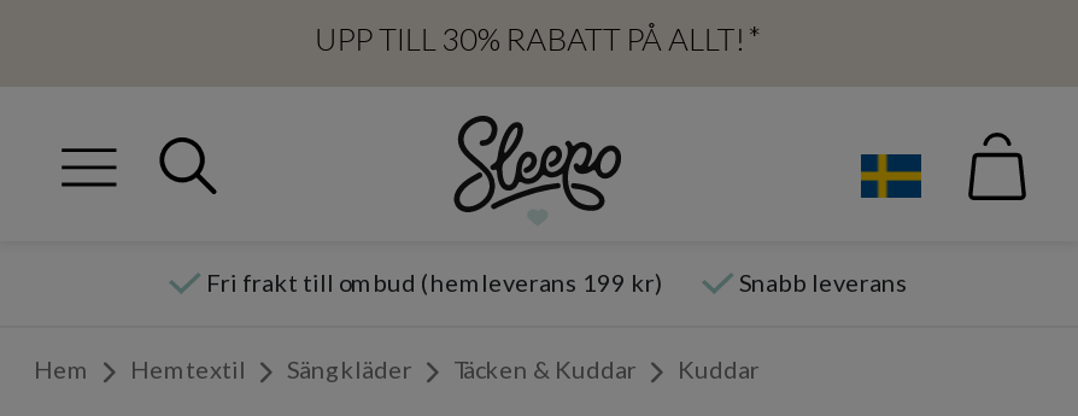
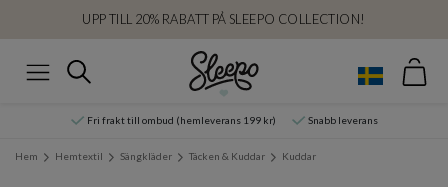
[314,18,761,57] UPP TILL 30% RABATT PÅ ALLT!* -> [82,10,366,26] UPP TILL 20% RABATT PÅ SLEEPO COLLECTION!

